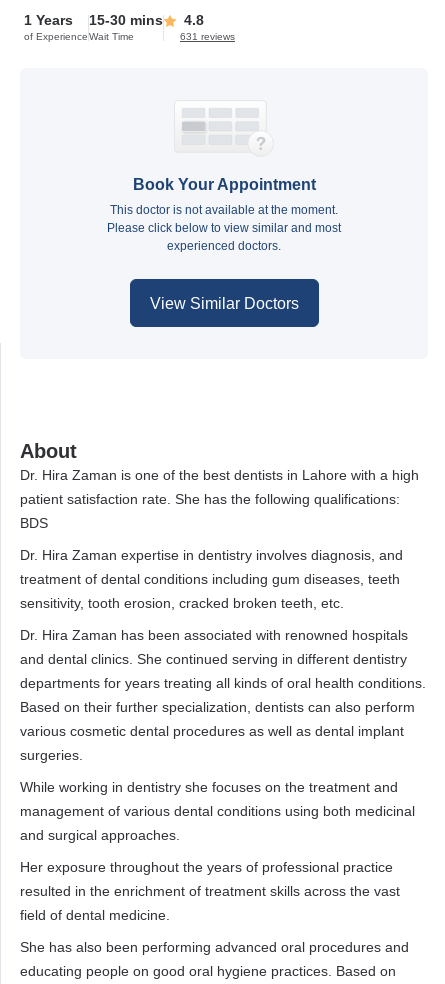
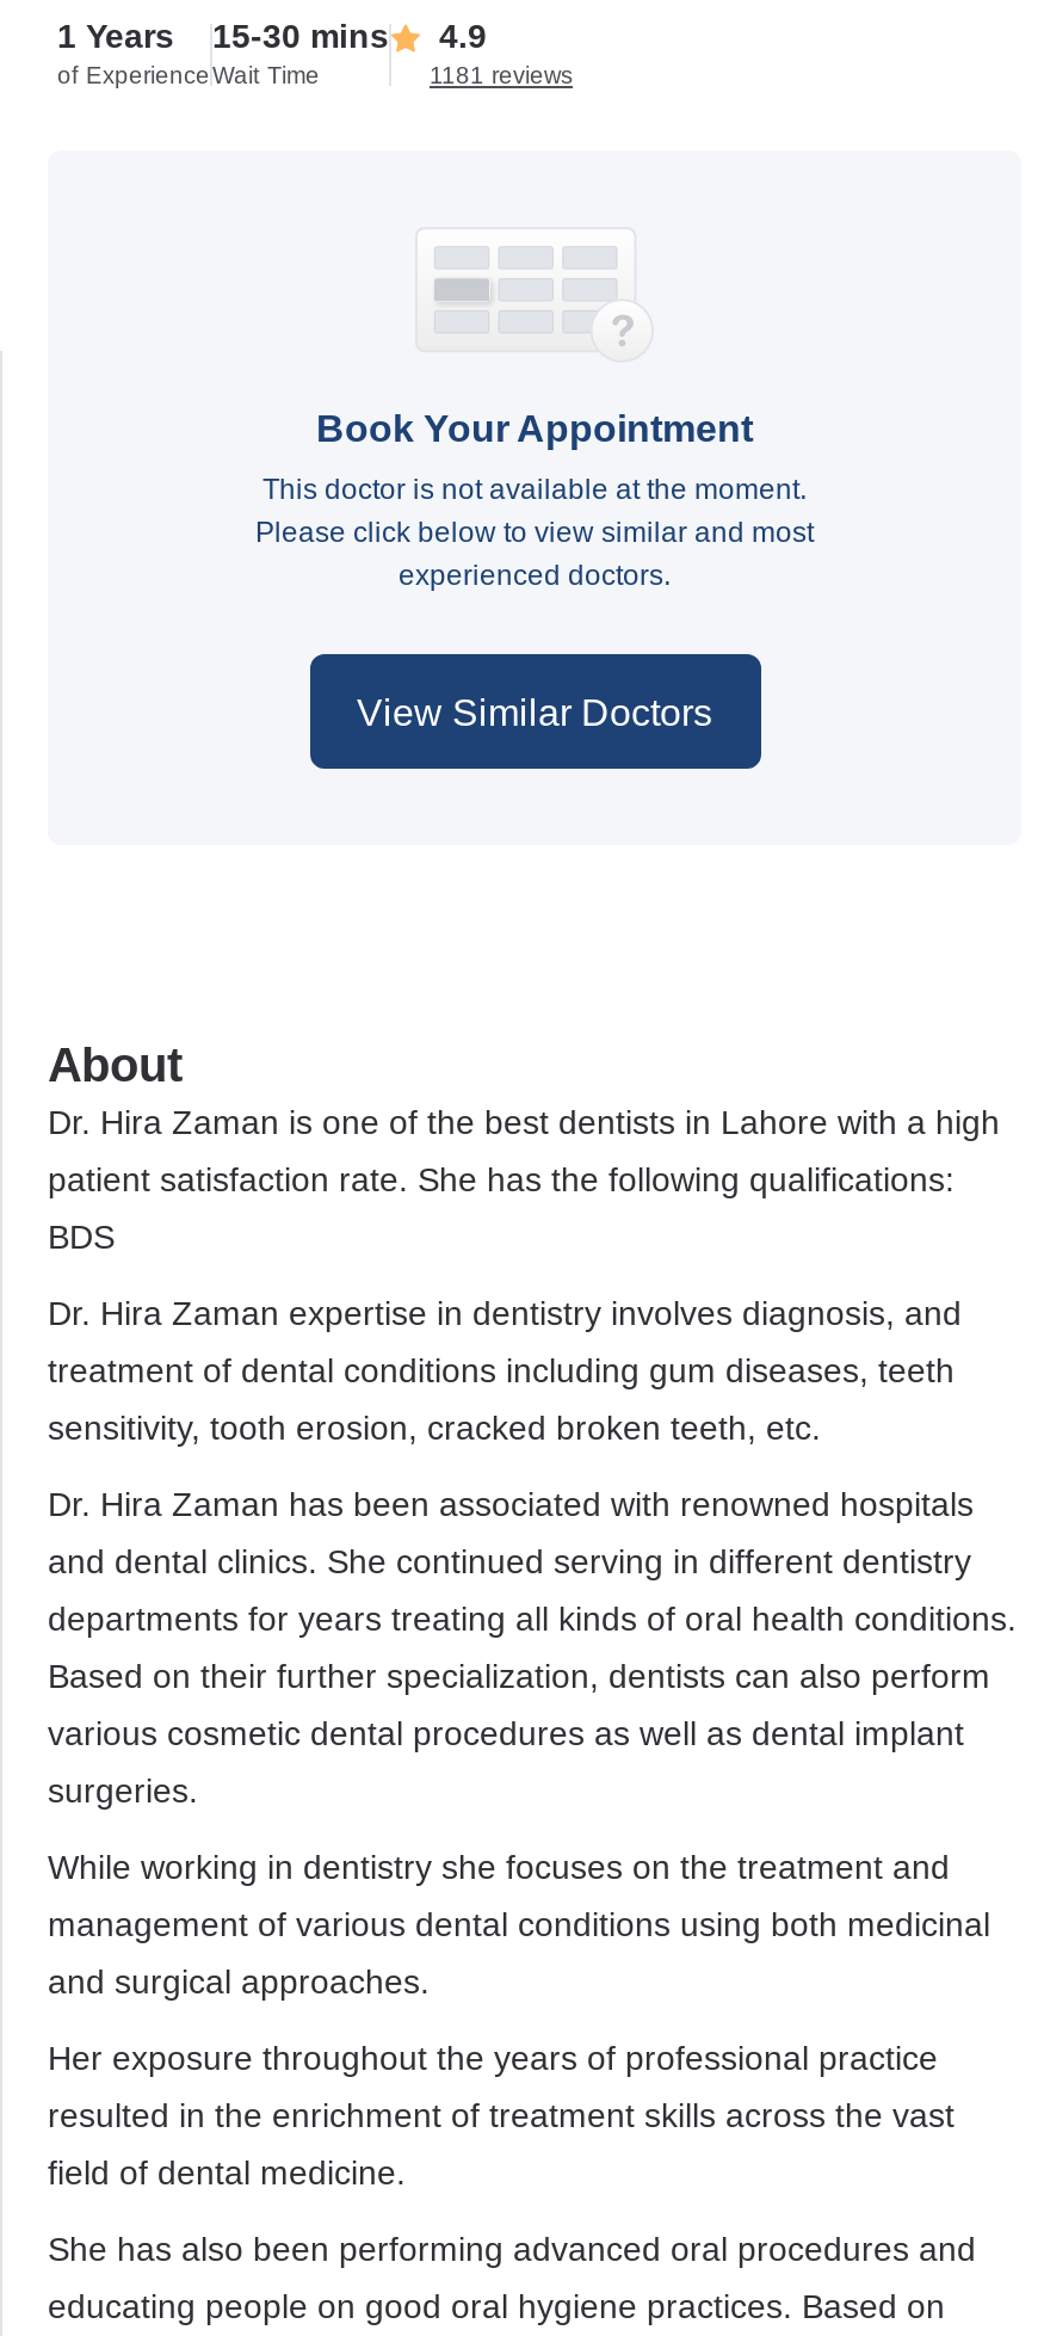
[24,12,204,28] 1 Years 15-30 mins 4.8 -> [57,17,487,55] 1 Years 15-30 mins 4.9
[180,31,235,42] 631 reviews -> [430,63,573,89] 1181 reviews

